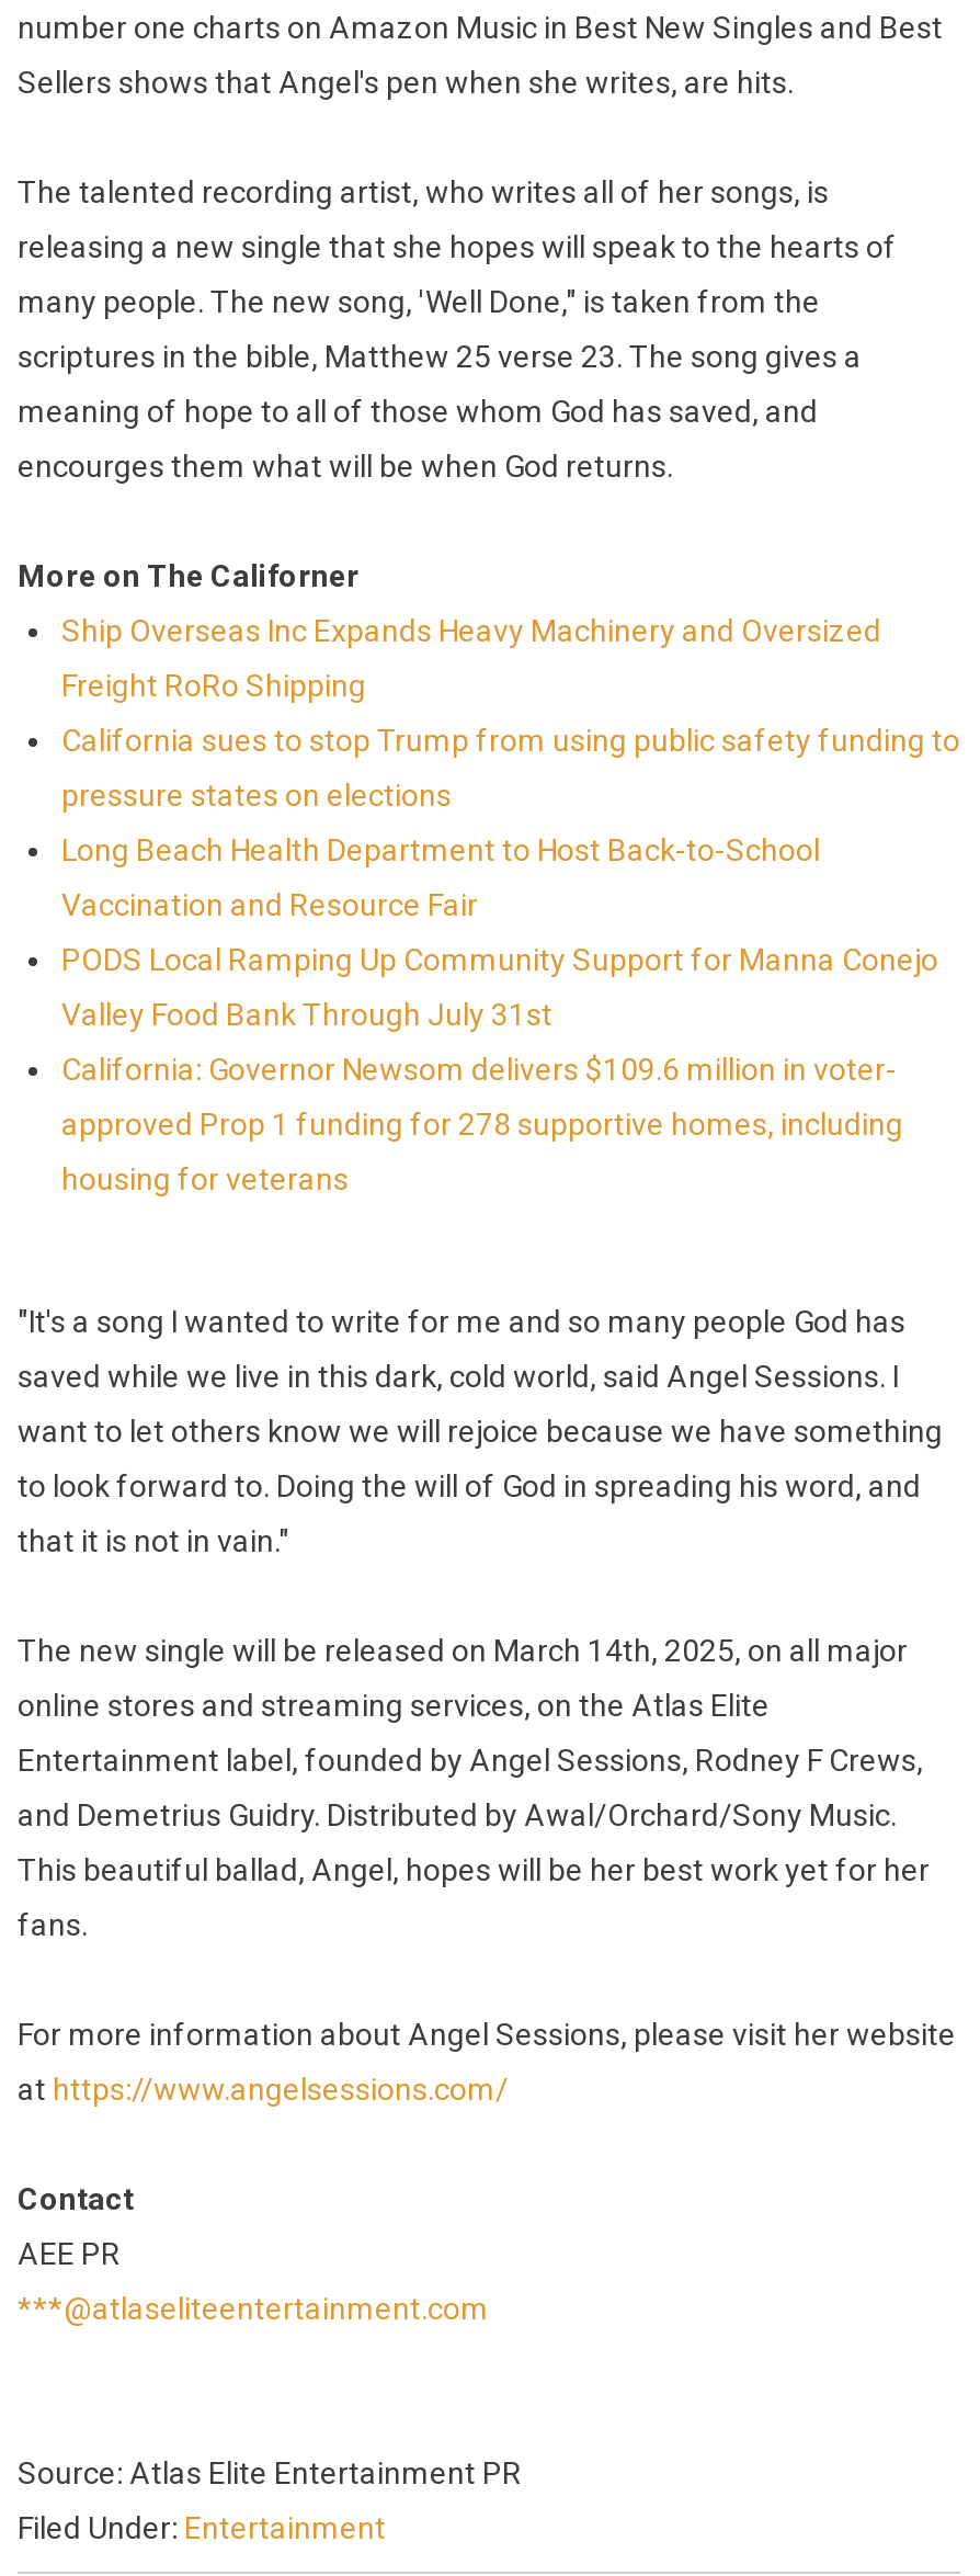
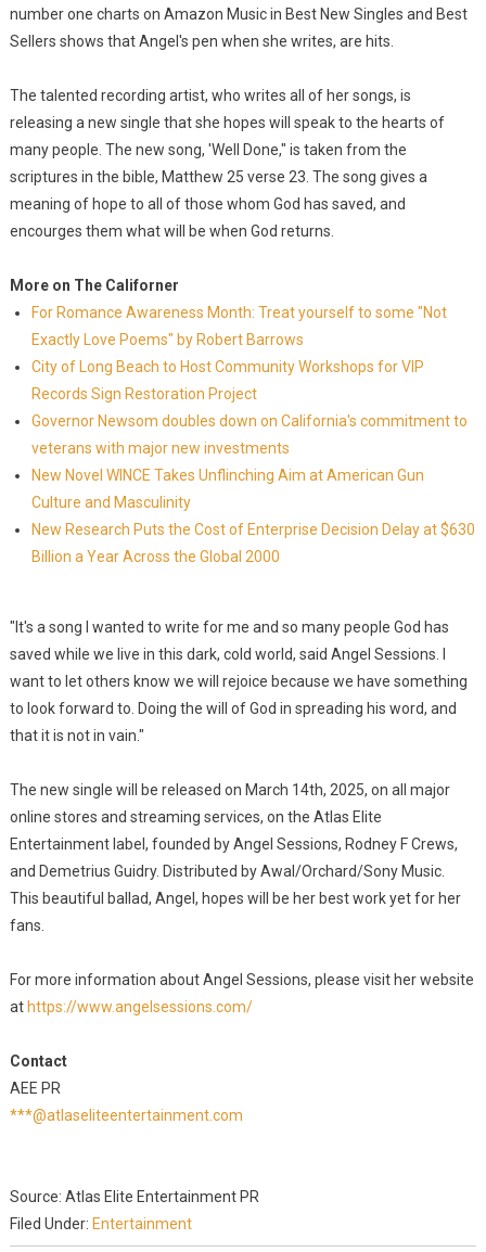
[61,613,960,1196] Ship Overseas Inc Expands Heavy Machinery and Oversized | Freight RoRo Shipping | California sues to stop Trump from using public safety funding to | pressure states on elections | Long Beach Health Department to Host Back-to-School | Vaccination and Resource Fair | PODS Local Ramping Up Community Support for Manna Conejo | Valley Food Bank Through July 31st | California: Governor Newsom delivers $109.6 million in voter- | approved Prop 1 funding for 278 supportive homes, including | housing for veterans -> [31,304,475,565] For Romance Awareness Month: Treat yourself to some "Not | Exactly Love Poems" by Robert Barrows | City of Long Beach to Host Community Workshops for VIP | Records Sign Restoration Project | Governor Newsom doubles down on California's commitment to | veterans with major new investments | New Novel WINCE Takes Unflinching Aim at American Gun | Culture and Masculinity | New Research Puts the Cost of Enterprise Decision Delay at $630 | Billion a Year Across the Global 2000

